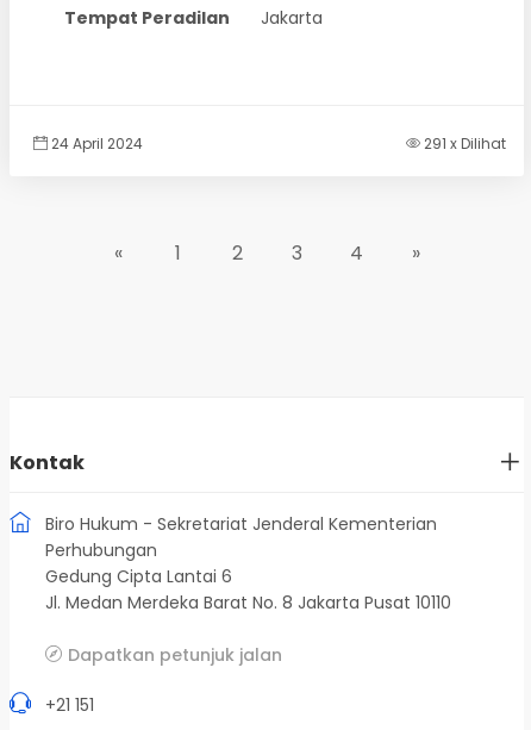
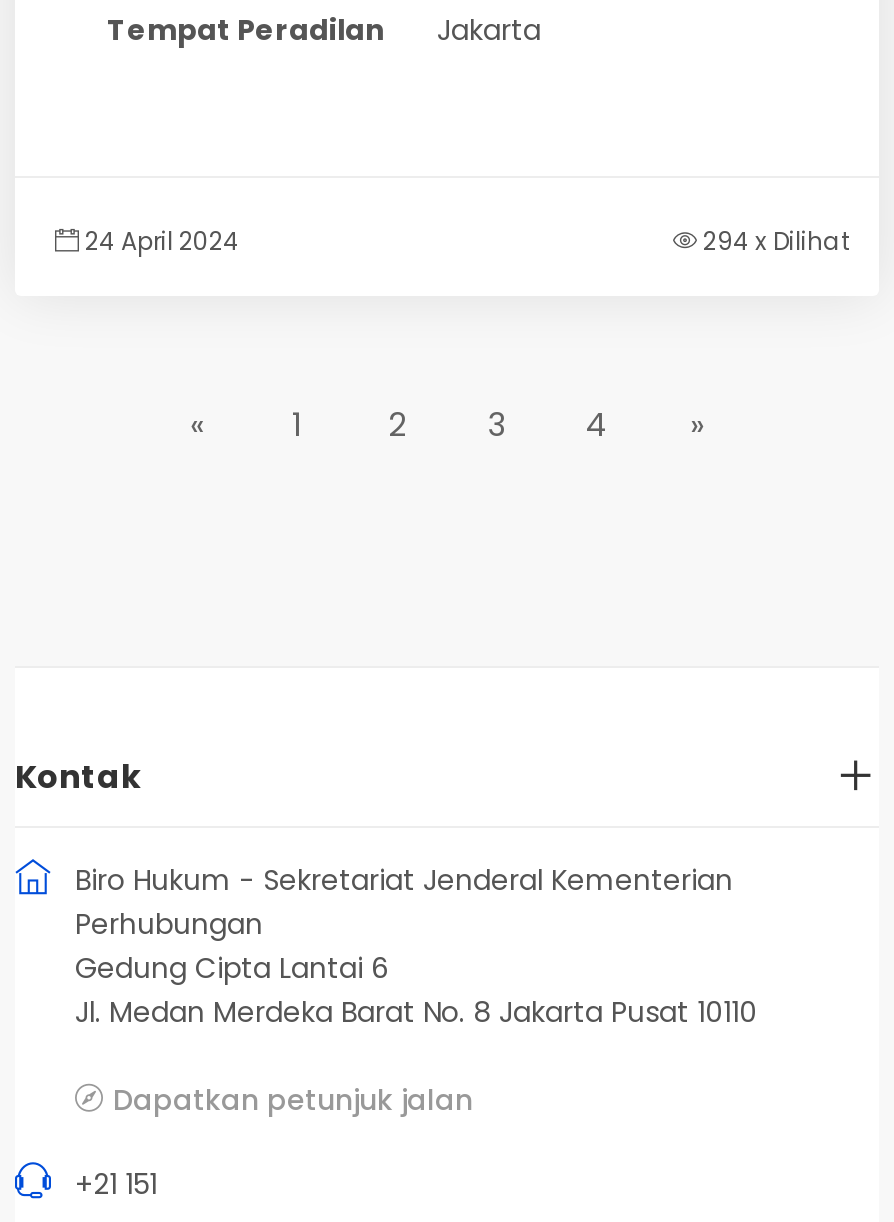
[420,133,506,153] 291 x Dilihat -> [697,223,849,257] 294 x Dilihat

